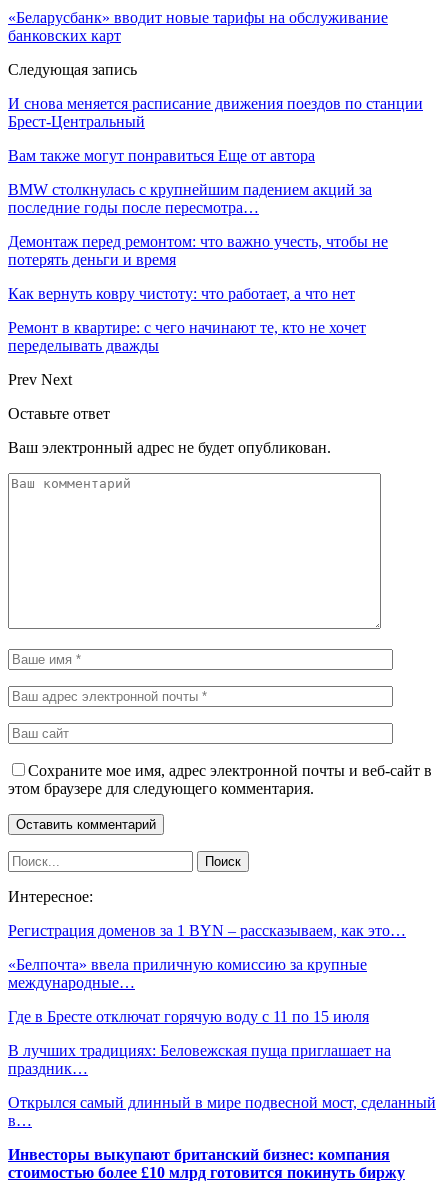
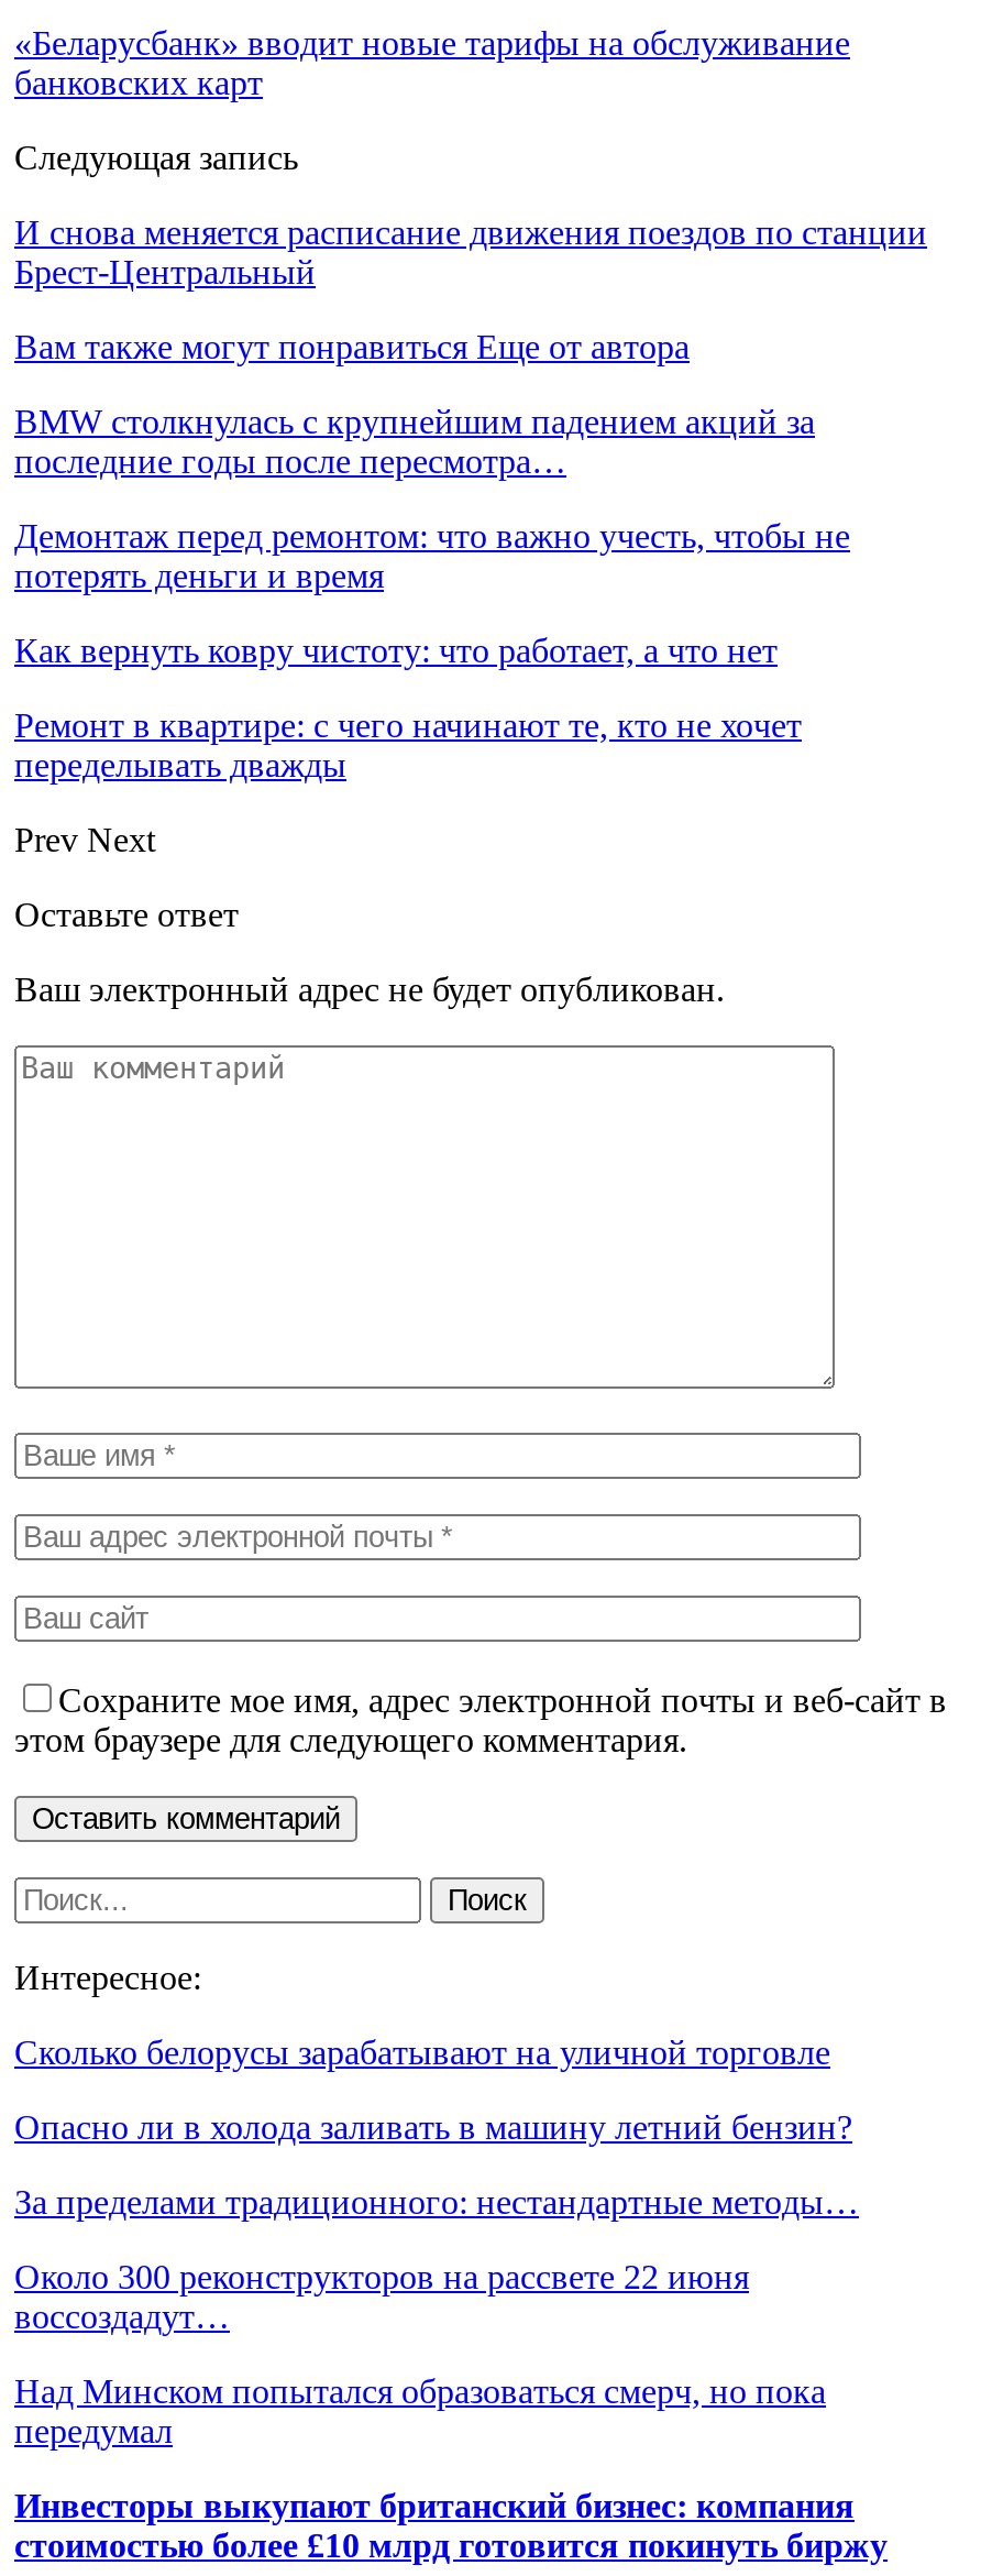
[8,922,406,939] Регистрация доменов за 1 BYN – рассказываем, как это… -> [14,2033,830,2070] Сколько белорусы зарабатывают на уличной торговле
[8,956,367,991] «Белпочта» ввела приличную комиссию за крупные | международные… -> [14,2108,852,2145] Опасно ли в холода заливать в машину летний бензин?
[8,1008,369,1025] Где в Бресте отключат горячую воду с 11 по 15 июля -> [14,2183,859,2220] За пределами традиционного: нестандартные методы…
[8,1042,391,1077] В лучших традициях: Беловежская пуща приглашает на | праздник… -> [14,2258,749,2335] Около 300 реконструкторов на рассвете 22 июня | воссоздадут…
[8,1094,436,1129] Открылся самый длинный в мире подвесной мост, сделанный | в… -> [14,2372,826,2449] Над Минском попытался образоваться смерч, но пока | передумал

